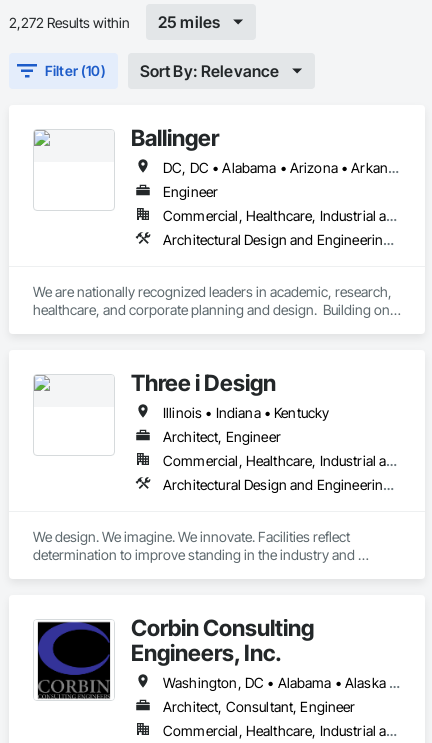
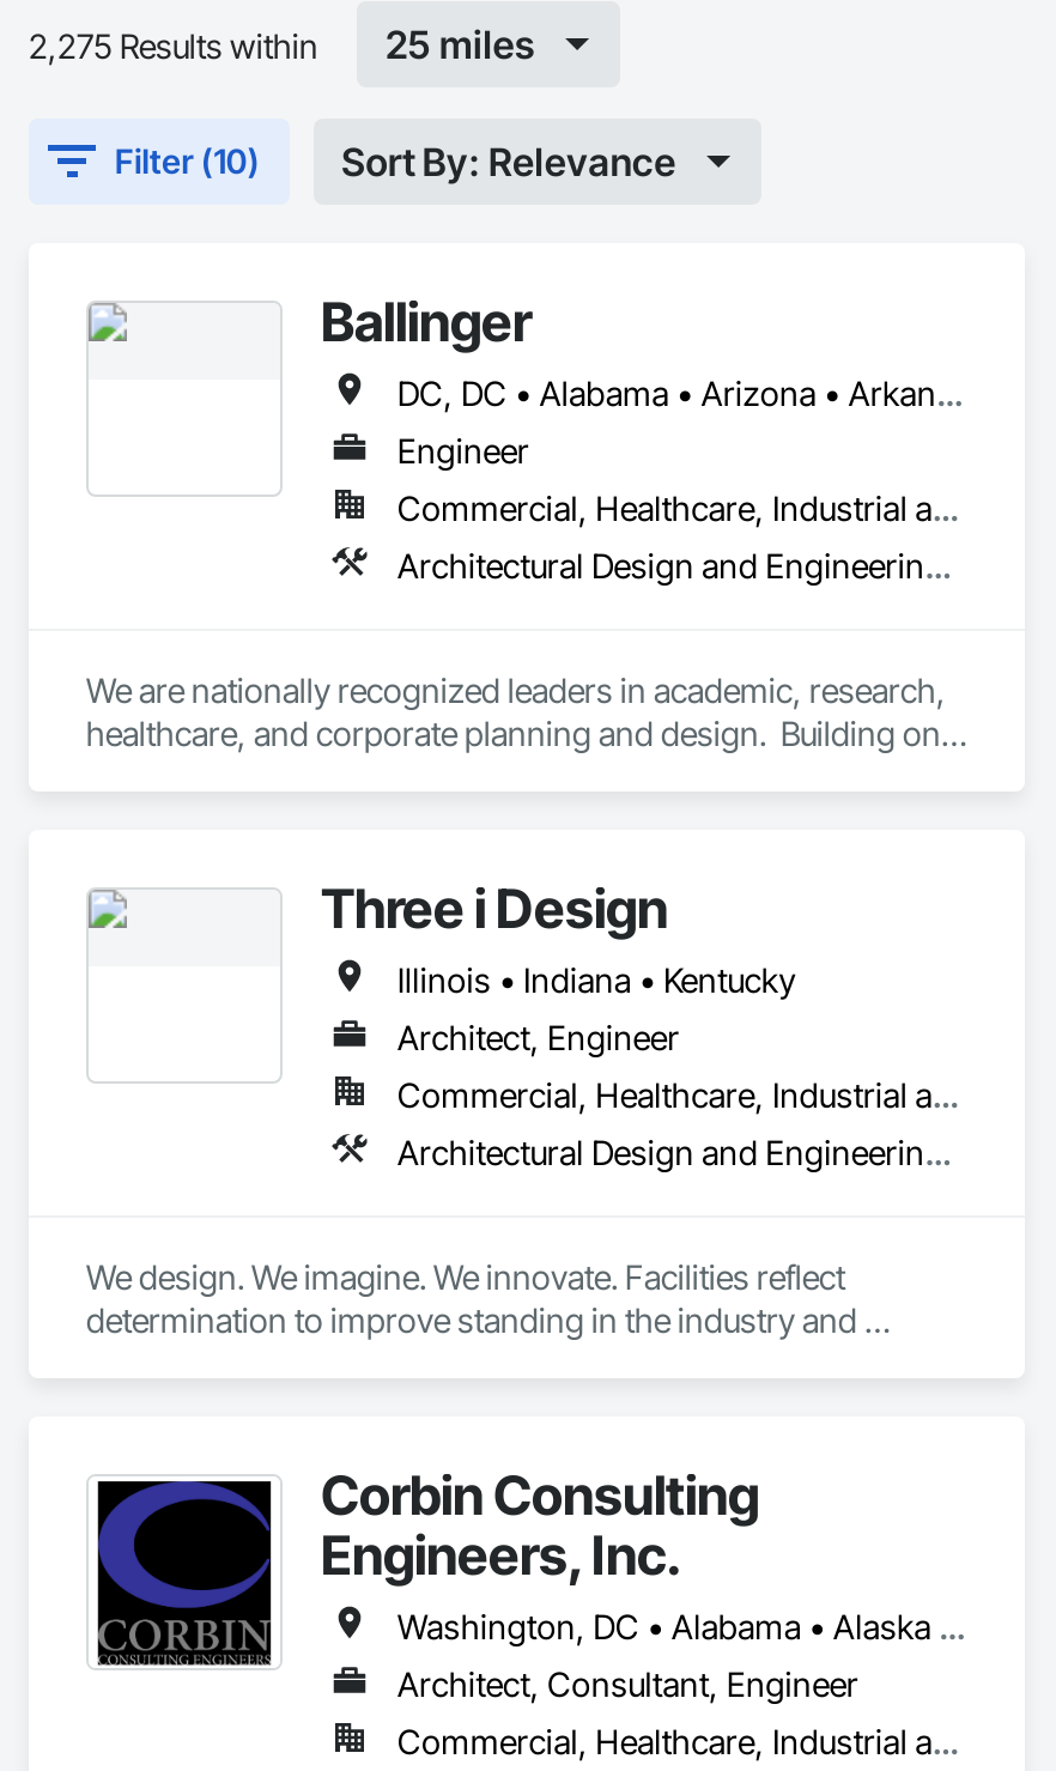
[9,13,130,30] 2,272 Results within -> [29,24,318,65] 2,275 Results within

